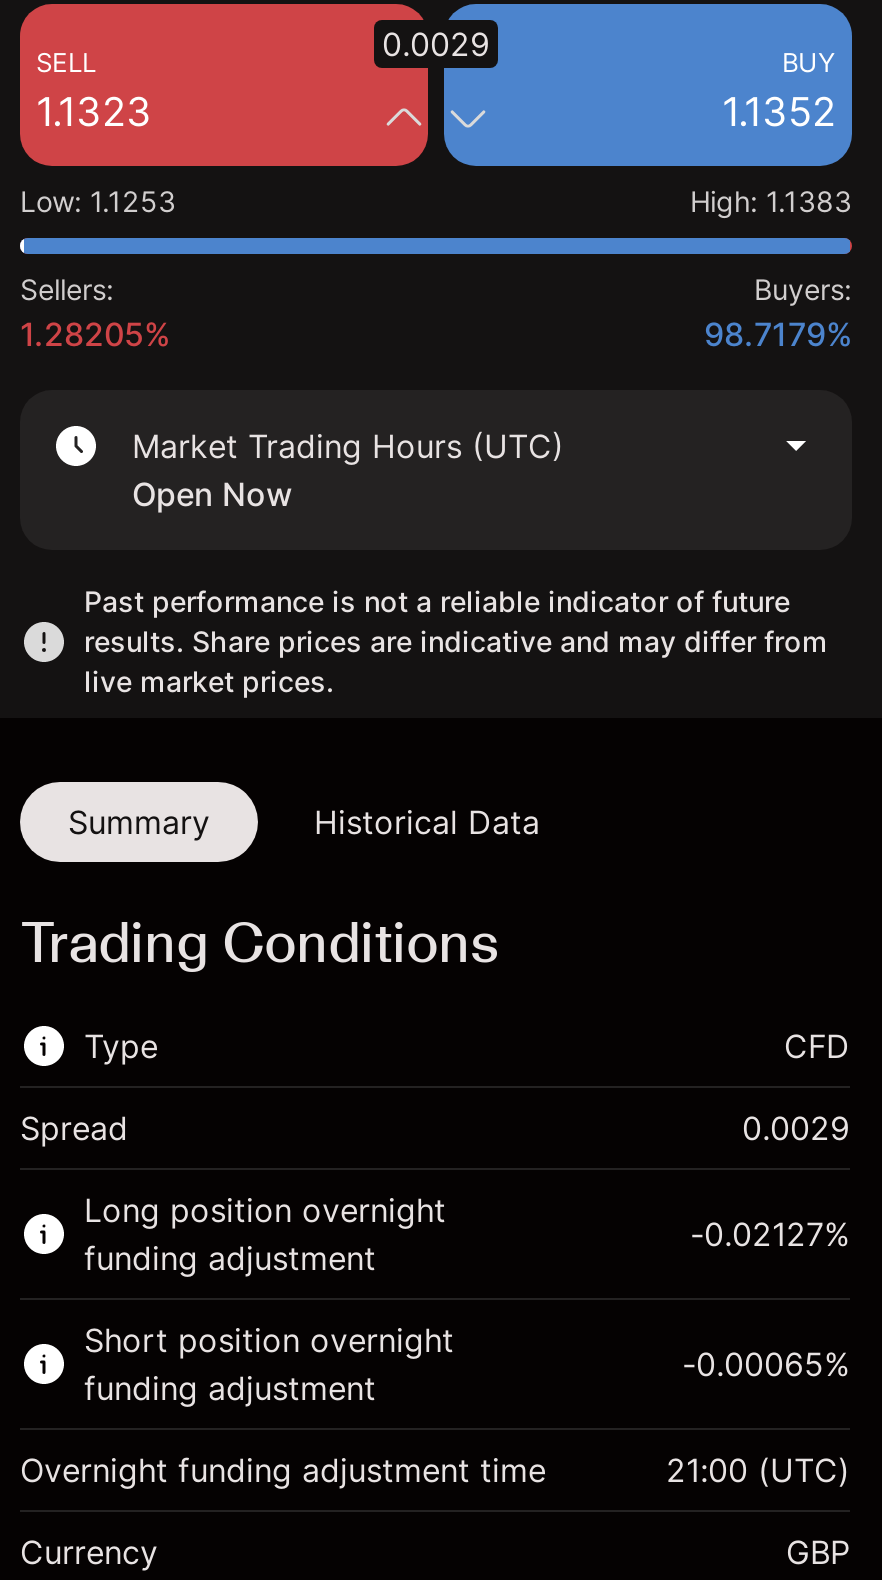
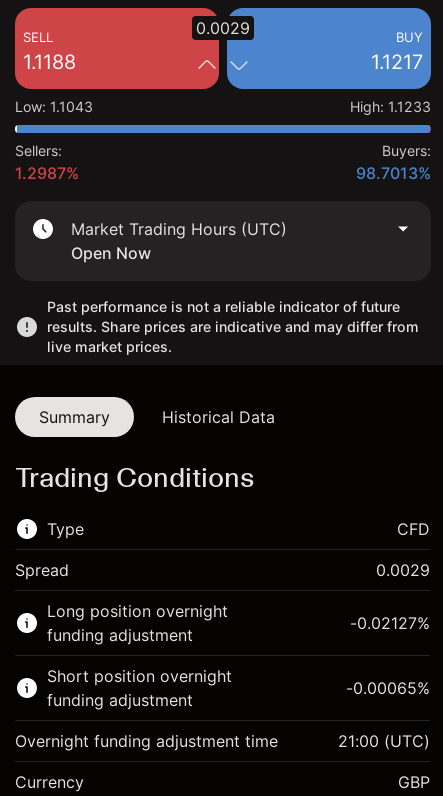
[36,88,152,136] 1.1323 -> [23,50,76,74] 1.1188
[722,88,836,136] 1.1352 -> [371,50,423,74] 1.1217
[20,184,176,218] Low: 1.1253 -> [15,98,93,115] Low: 1.1043
[690,184,852,218] High: 1.1383 -> [350,98,431,115] High: 1.1233
[20,314,170,354] 1.28205% -> [15,163,79,183] 1.2987%
[704,314,852,354] 98.7179% -> [356,163,431,183] 98.7013%

